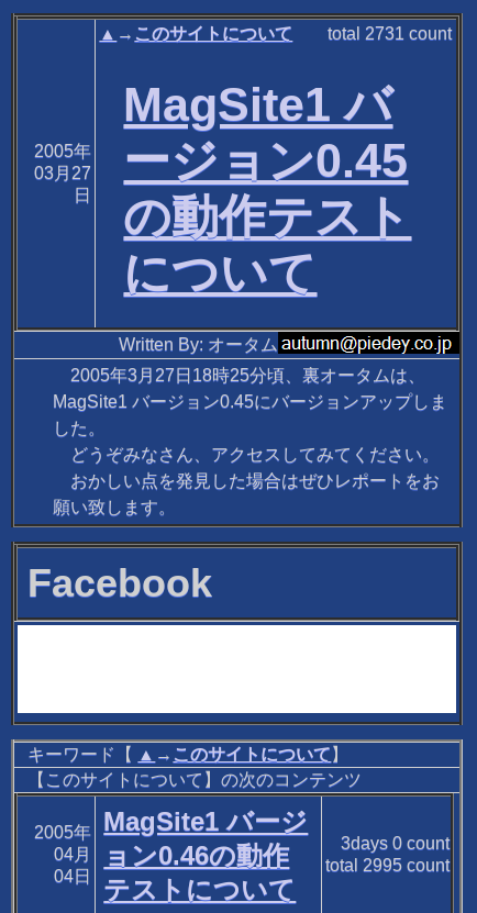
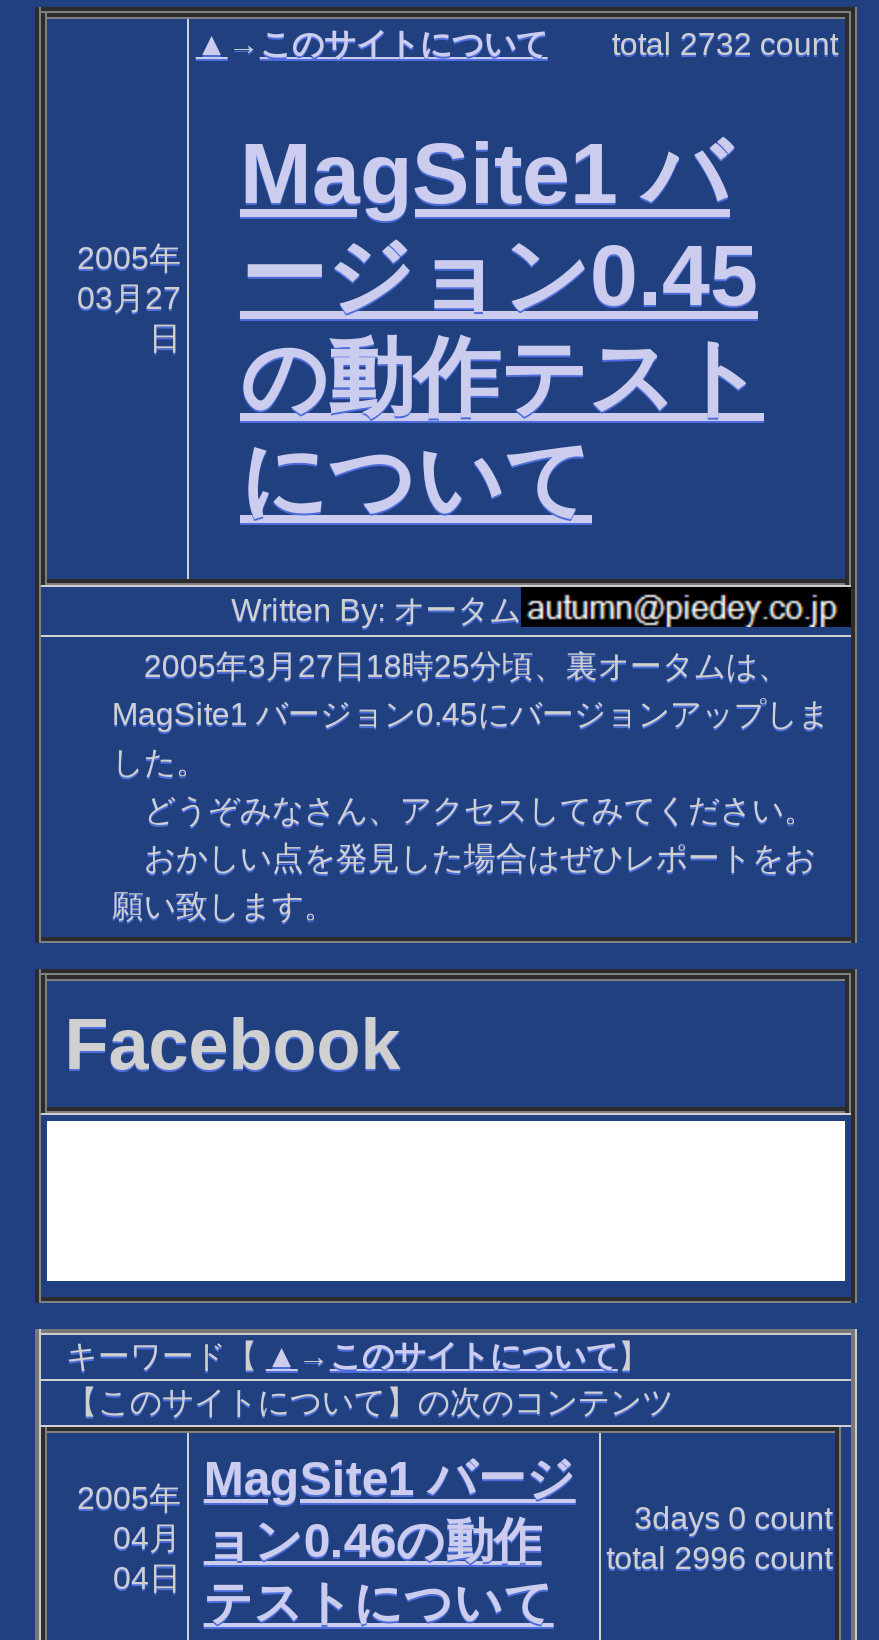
[328,25,452,43] total 2731 count -> [612,28,838,62] total 2732 count
[54,841,449,875] 04月 ョン0.46の動作 total 2995 count -> [113,1514,832,1576] 04月 ョン0.46の動作 total 2996 count

